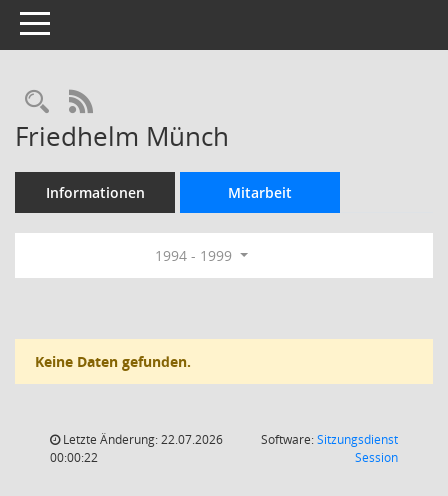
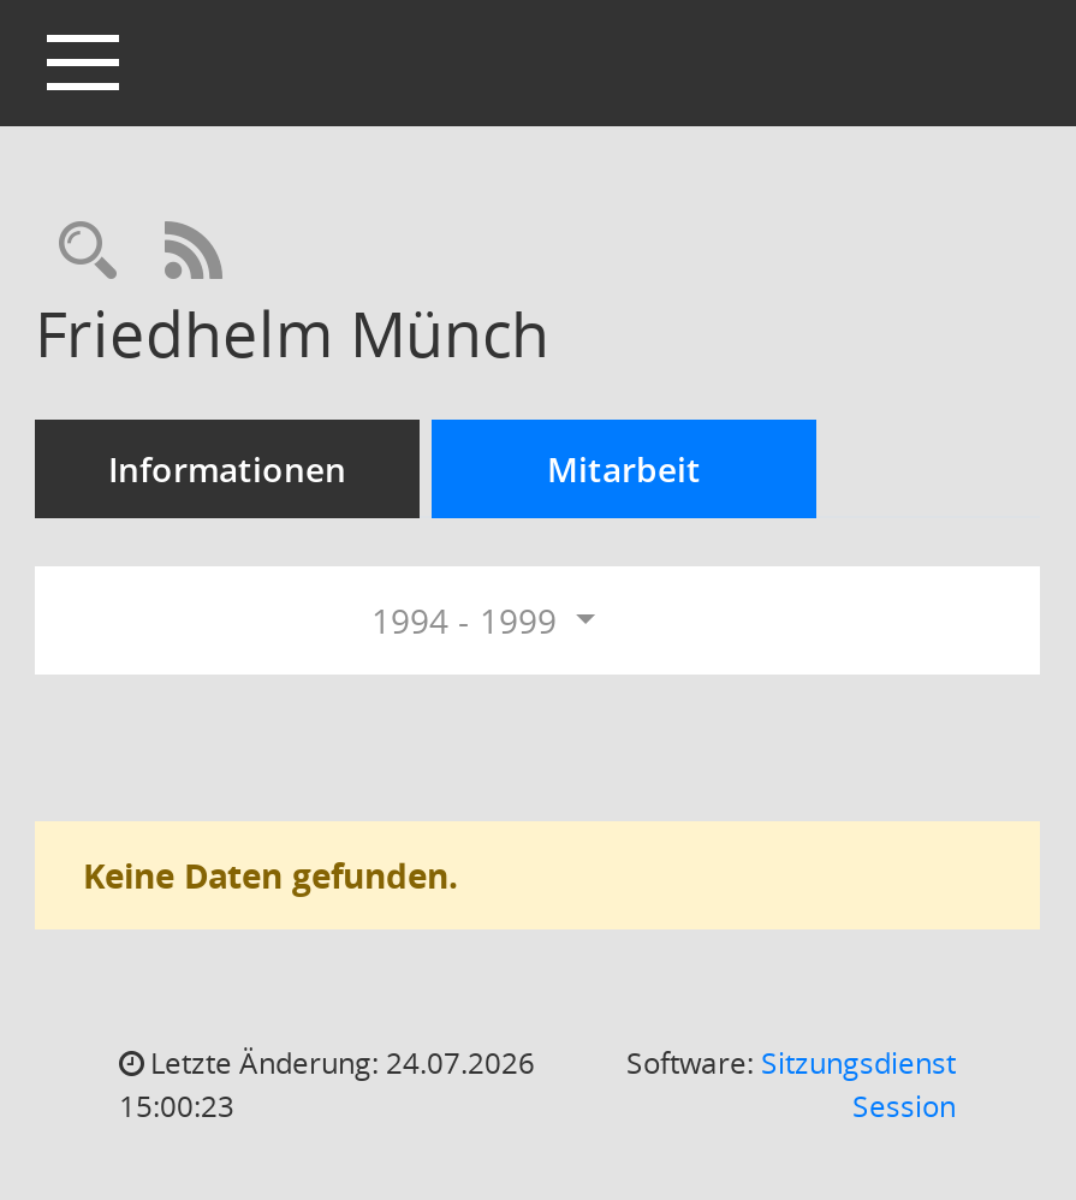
[60,431,223,448] Letzte Änderung: 22.07.2026 -> [143,1042,535,1083] Letzte Änderung: 24.07.2026
[50,449,98,466] 00:00:22 -> [119,1086,234,1127] 15:00:23

